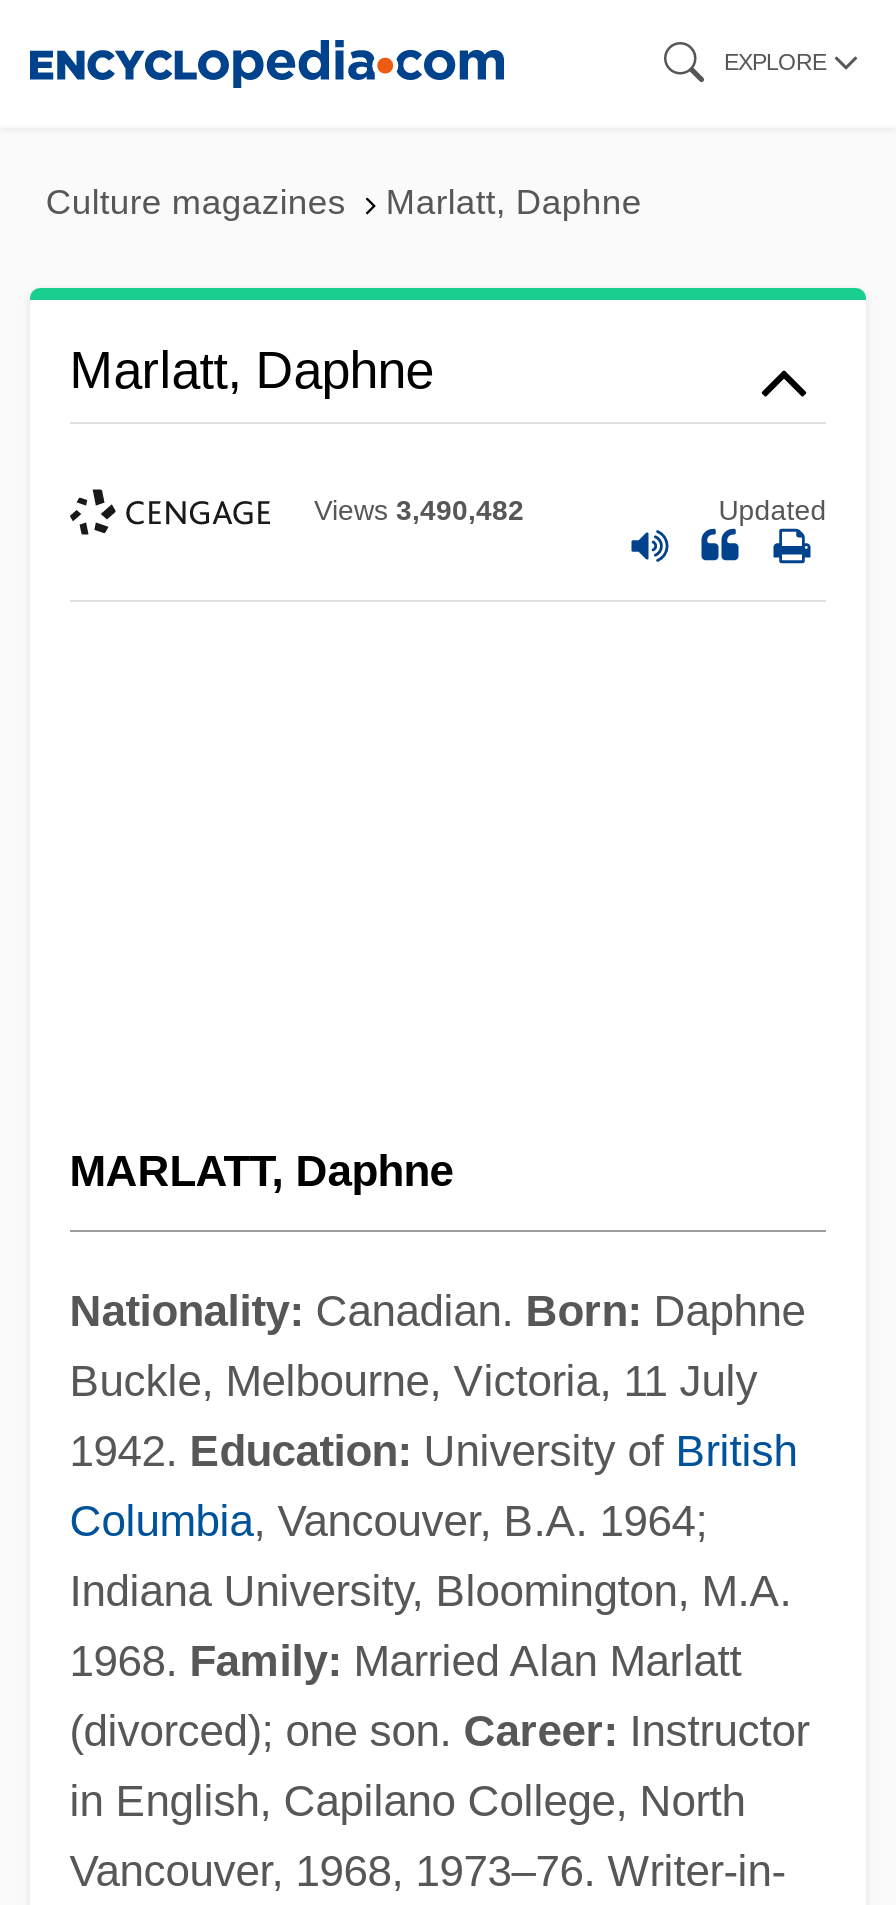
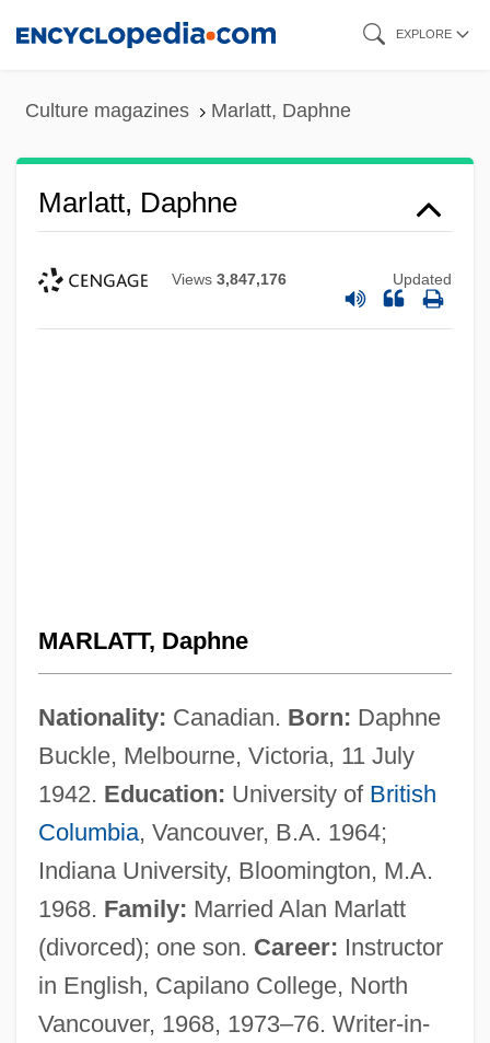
[314,495,524,527] Views 3,490,482 -> [172,271,287,288] Views 3,847,176

